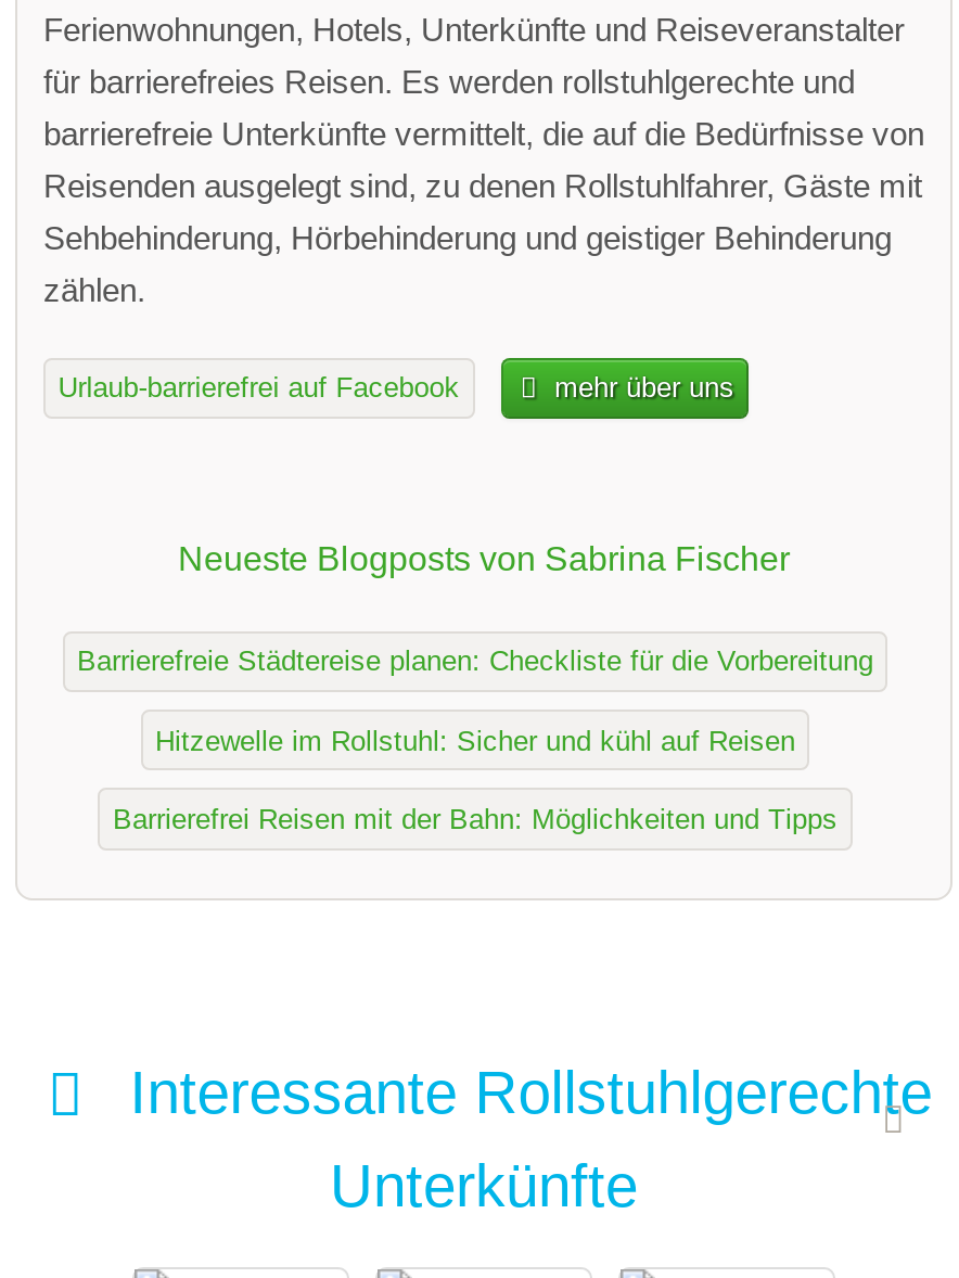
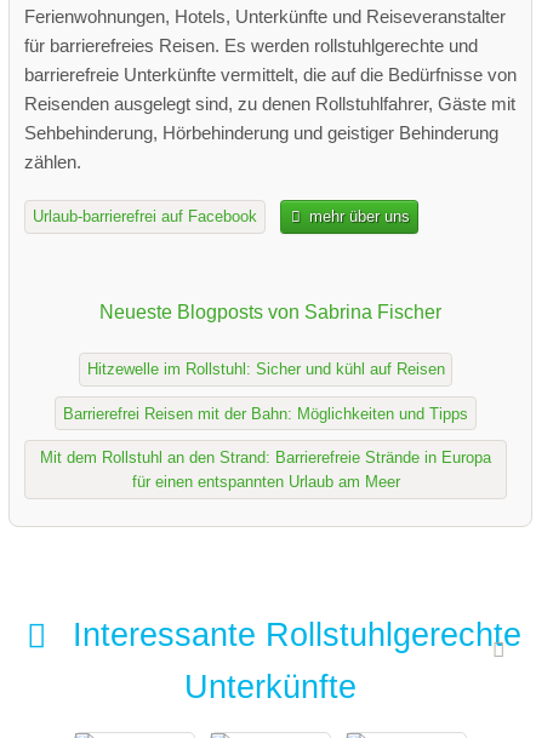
[77,645,873,678] Barrierefreie Städtereise planen: Checkliste für die Vorbereitung -> none
moved [113,724,837,836] -> [63,360,468,423]: Hitzewelle im Rollstuhl: Sicher und kühl auf Reisen | Barrierefrei Reisen mit der Bahn: Möglichkeiten und Tipps
none -> [40,449,491,491] Mit dem Rollstuhl an den Strand: Barrierefreie Strände in Europa | für einen entspannten Urlaub am Meer

